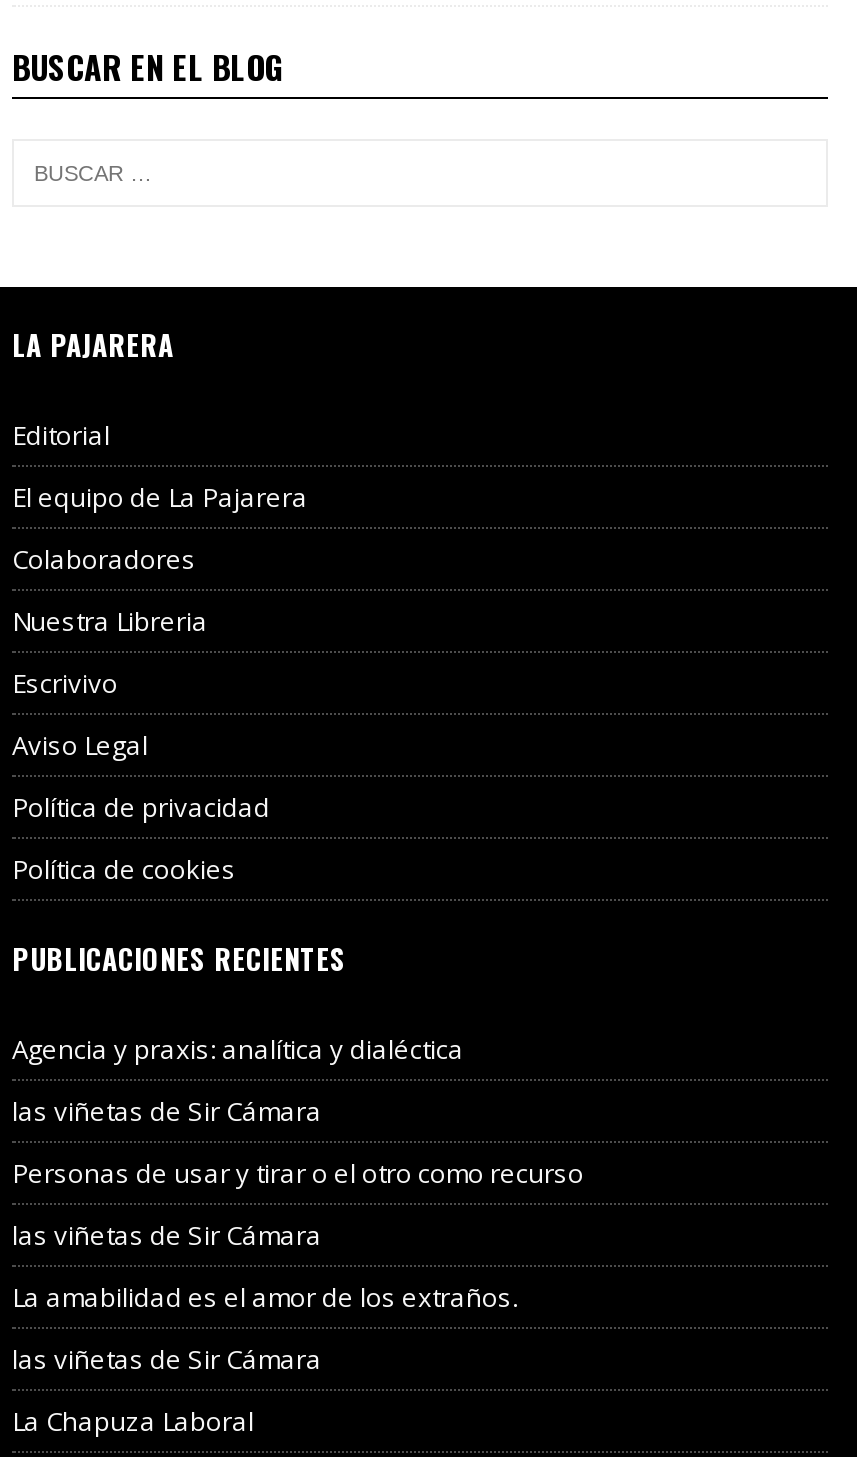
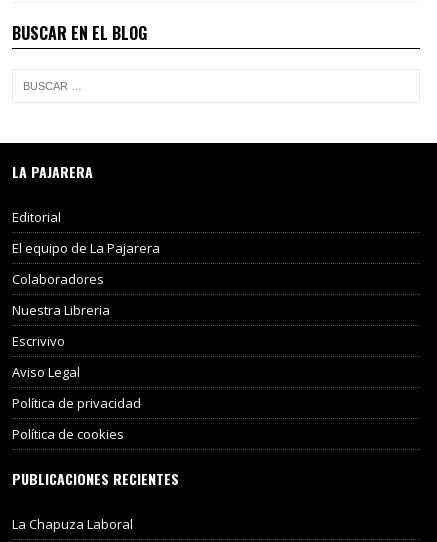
[12,1031,584,1377] Agencia y praxis: analítica y dialéctica | las viñetas de Sir Cámara | Personas de usar y tirar o el otro como recurso | las viñetas de Sir Cámara | La amabilidad es el amor de los extraños. | las viñetas de Sir Cámara -> none

